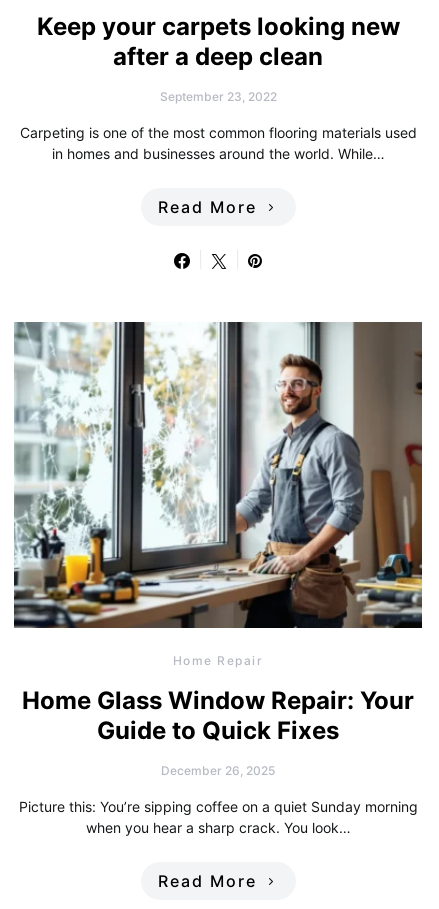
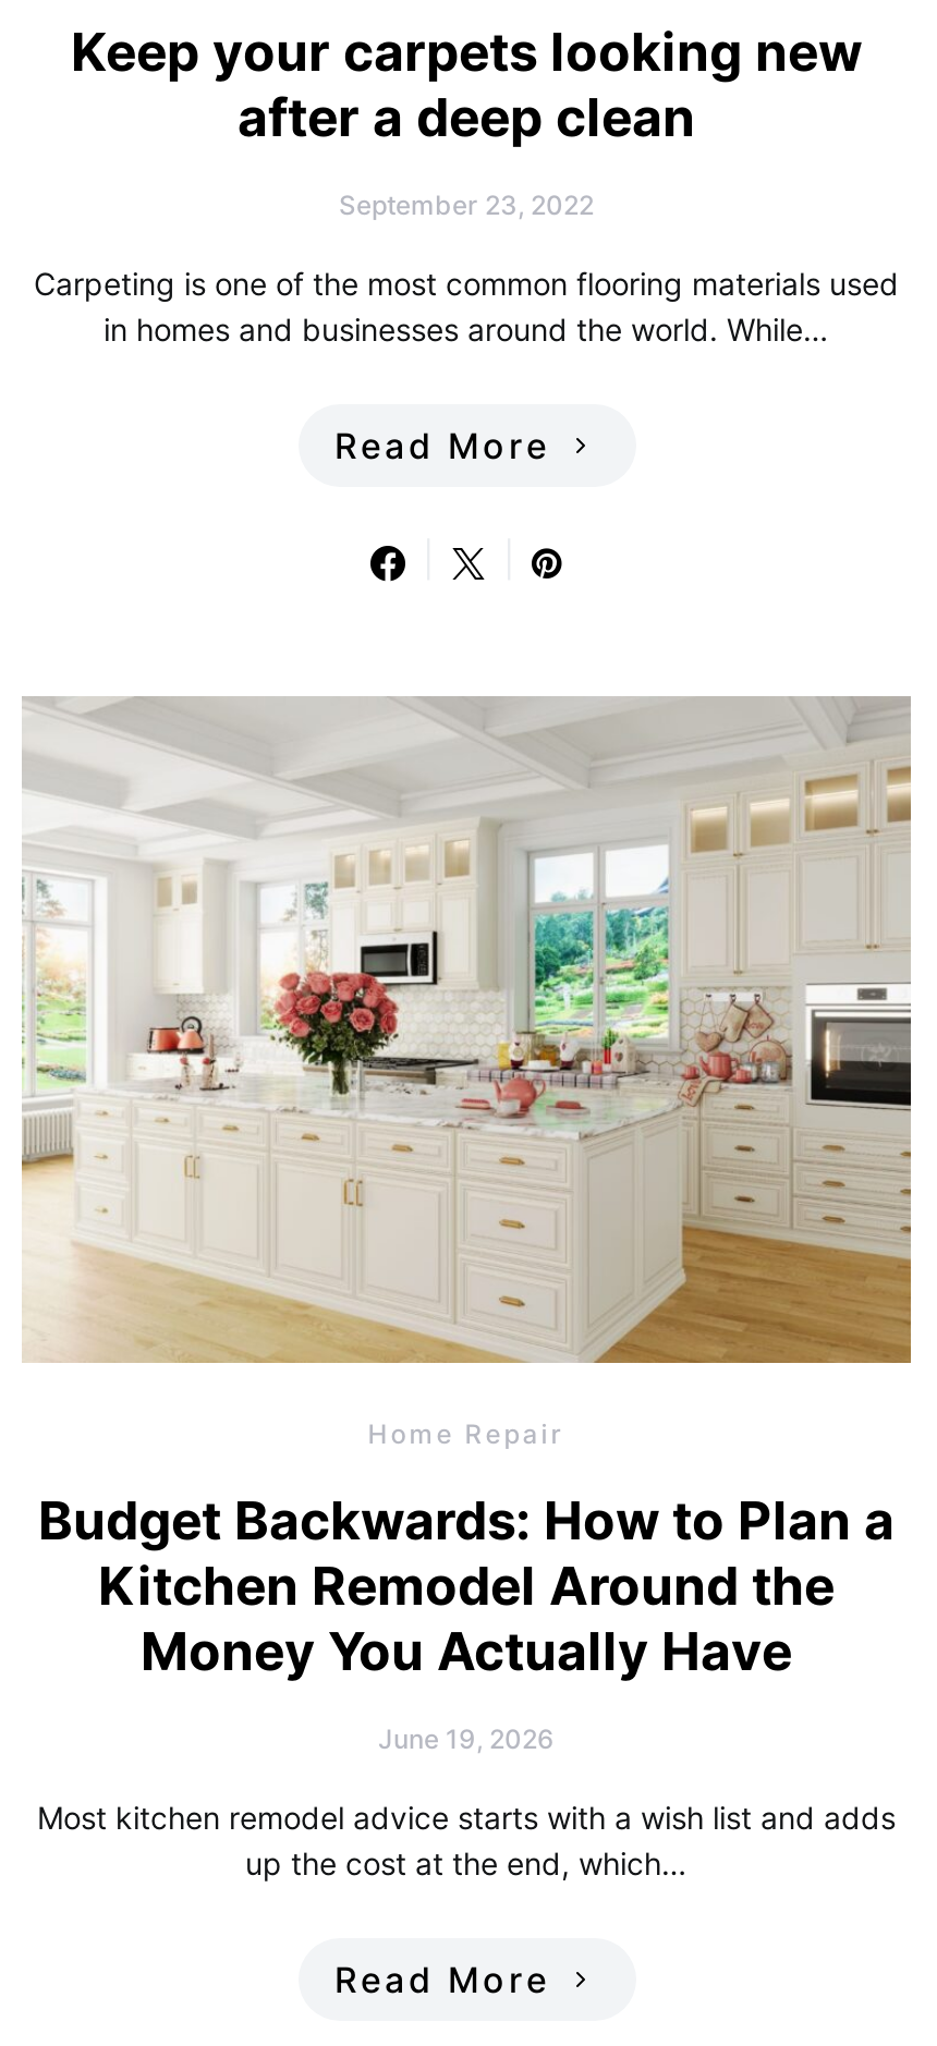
[13,321,423,629] [image] -> [22,696,913,1365] [image]
[22,686,414,745] Home Glass Window Repair: Your | Guide to Quick Fixes -> [38,1489,895,1683] Budget Backwards: How to Plan a | Kitchen Remodel Around the | Money You Actually Have
[161,763,275,778] December 26, 2025 -> [378,1722,555,1755] June 19, 2026
[18,798,417,836] Picture this: You’re sipping coffee on a quiet Sunday morning | when you hear a sharp crack. You look… -> [37,1799,896,1881] Most kitchen remodel advice starts with a wish list and adds | up the cost at the end, which…

